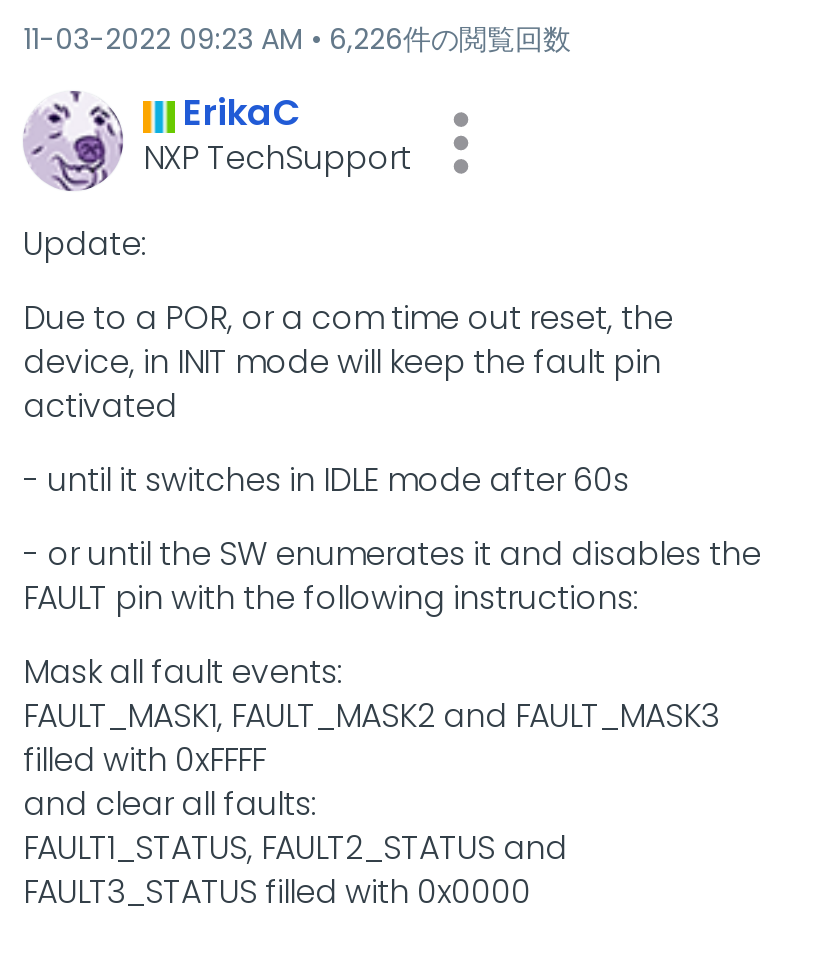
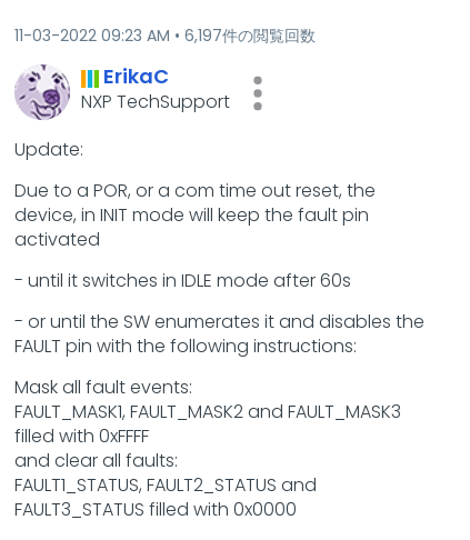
[329,20,571,60] 6,226件の閲覧回数 -> [184,25,316,47] 6,197件の閲覧回数

